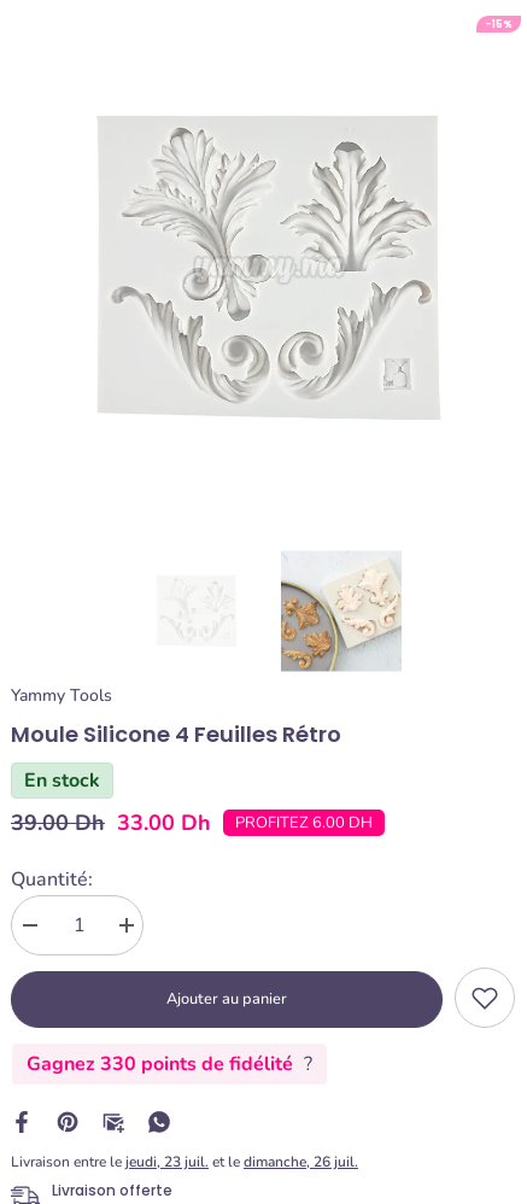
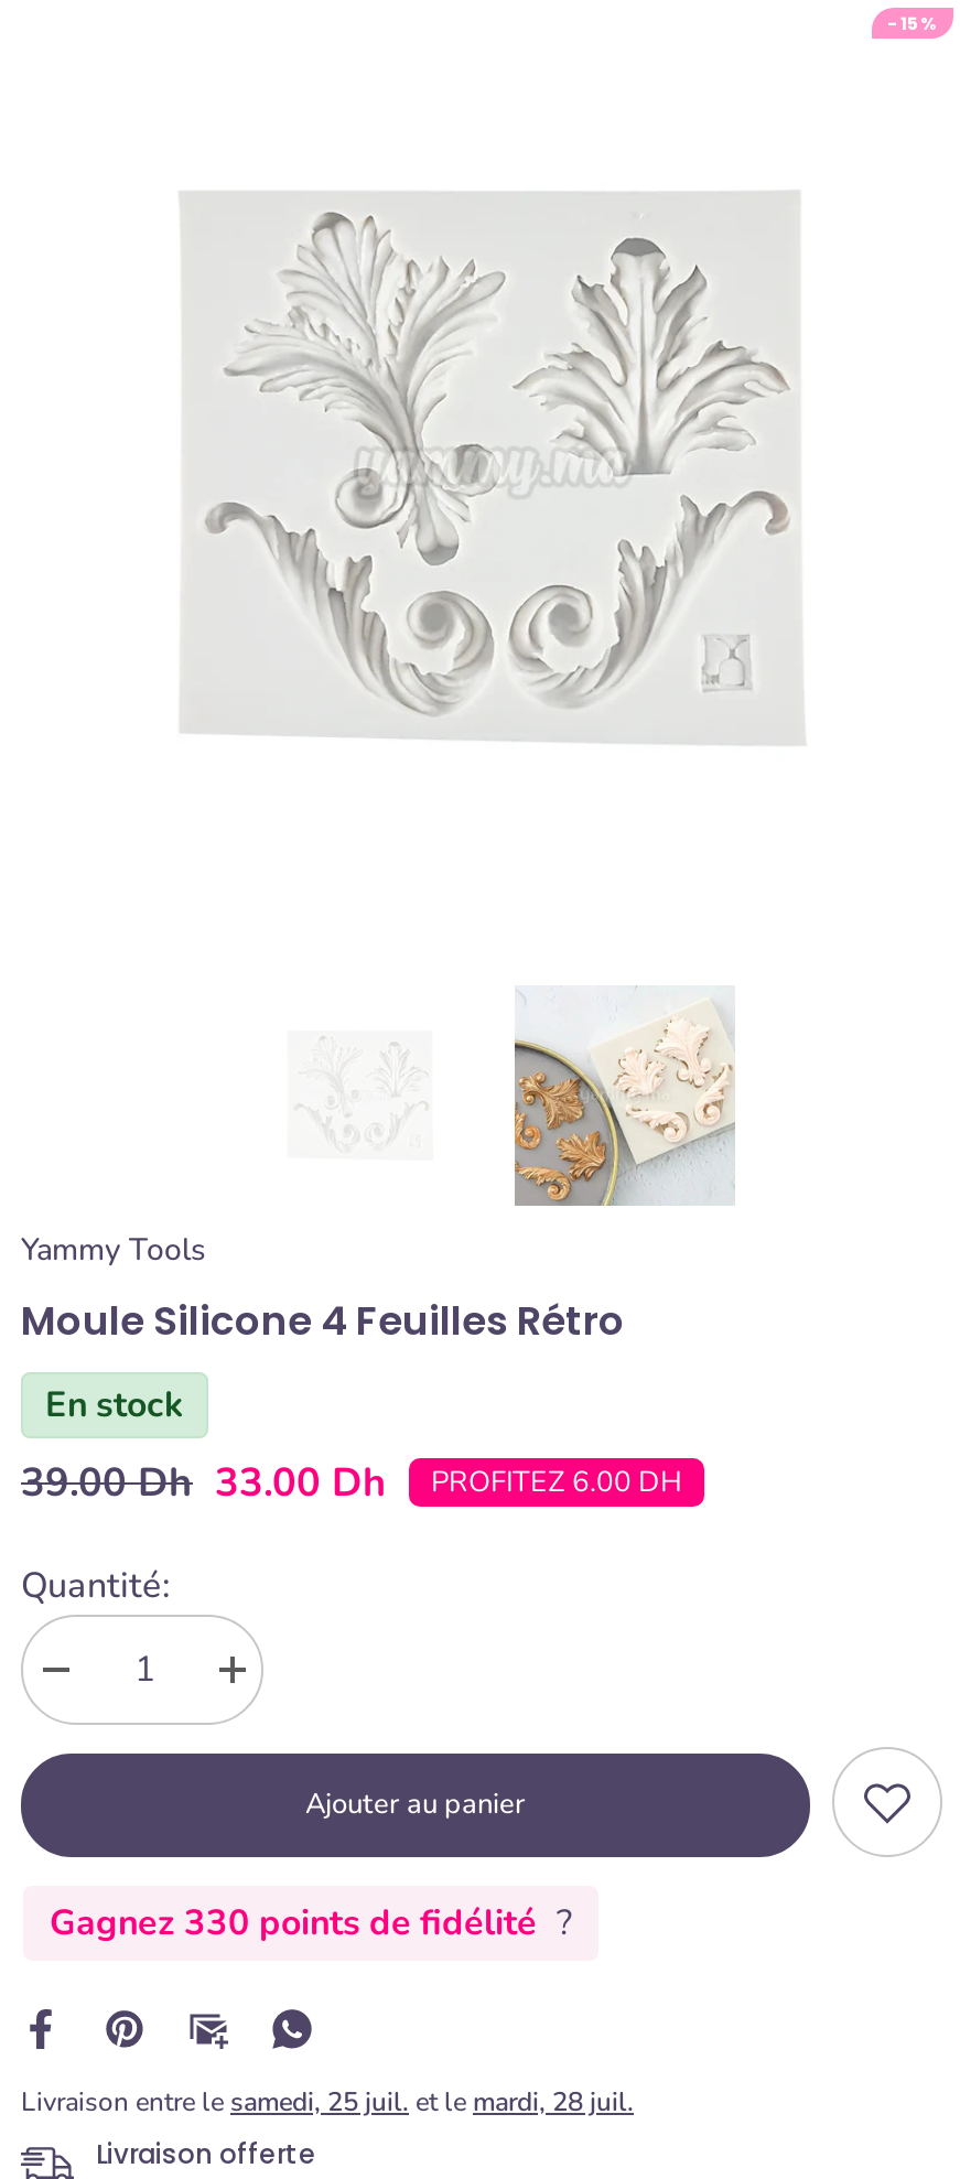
[11,1152,358,1172] Livraison entre le jeudi, 23 juil. et le dimanche, 26 juil. -> [21,2084,634,2120] Livraison entre le samedi, 25 juil. et le mardi, 28 juil.

